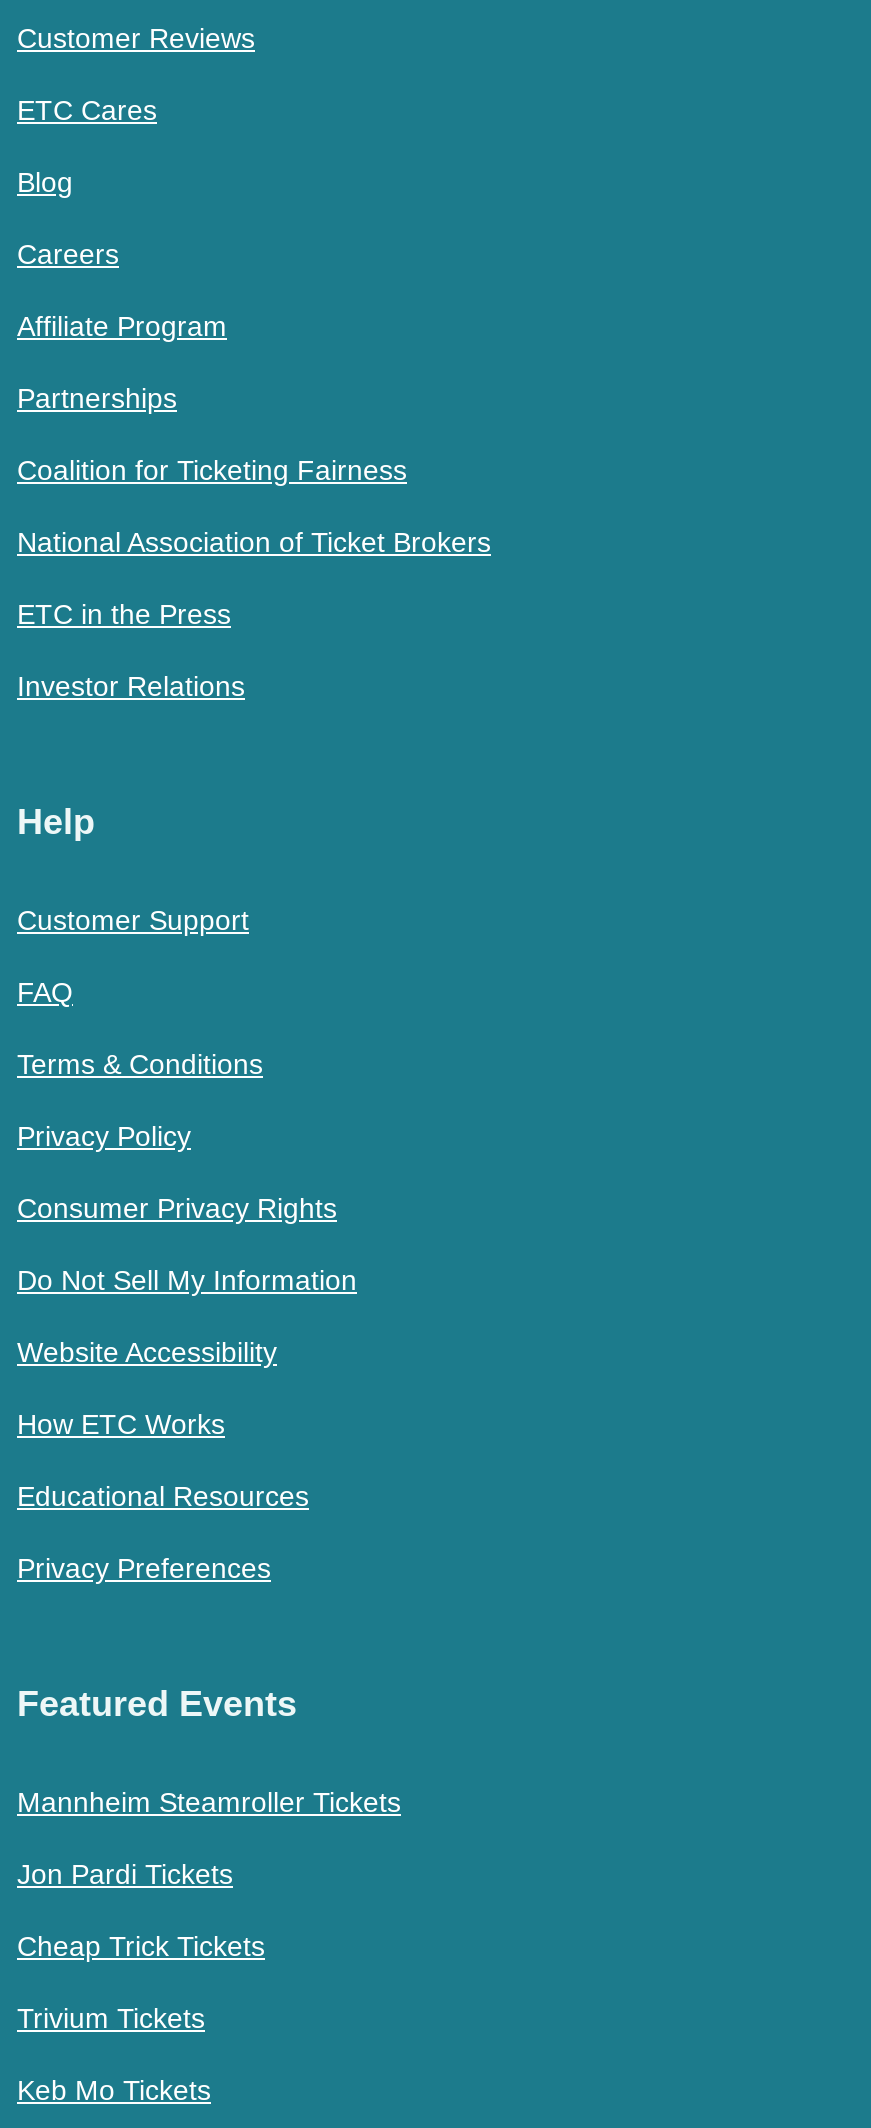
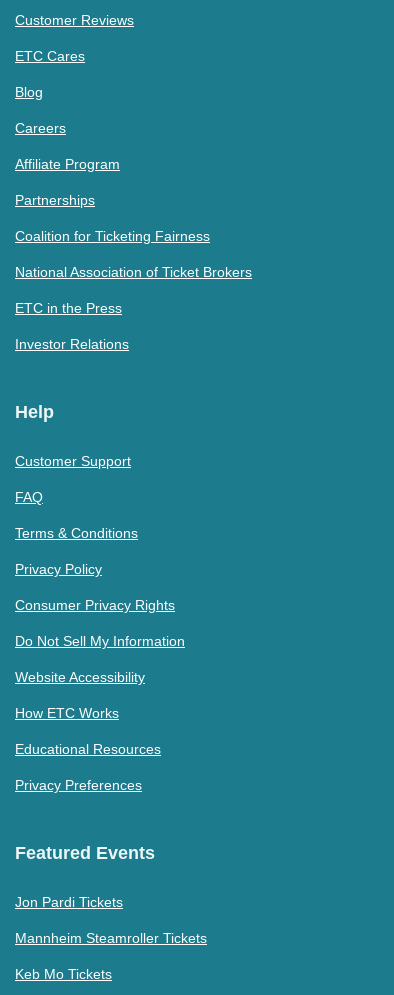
moved [17,1785,401,1817] -> [15,929,207,945]: Mannheim Steamroller Tickets
[17,1929,265,2033] Cheap Trick Tickets | Trivium Tickets -> none

